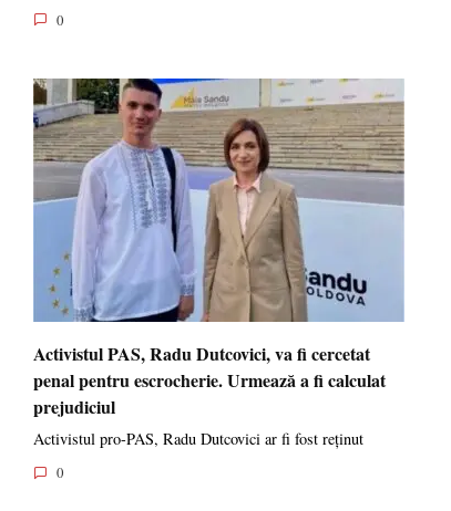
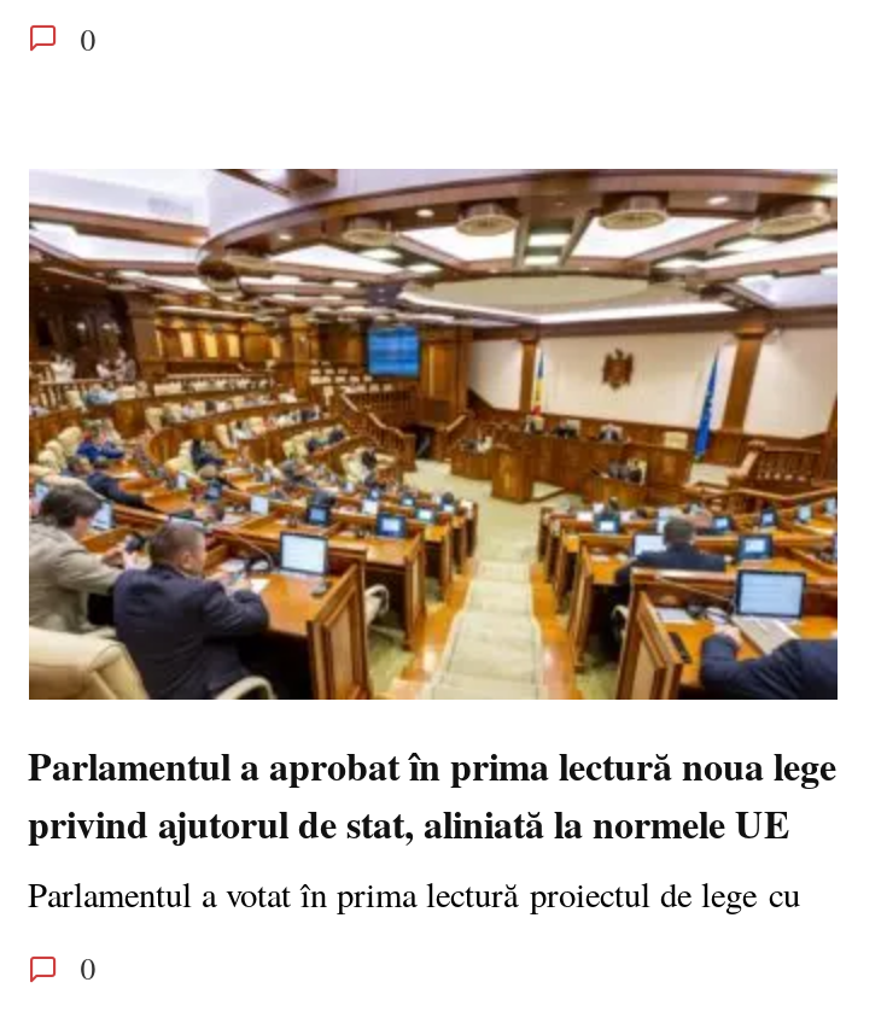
[32,77,404,449] [image] | Activistul PAS, Radu Dutcovici, va fi cercetat | penal pentru escrocherie. Urmează a fi calculat | prejudiciul | Activistul pro-PAS, Radu Dutcovici ar fi fost reținut -> [27,166,840,916] [image] | Parlamentul a aprobat în prima lectură noua lege | privind ajutorul de stat, aliniată la normele UE | Parlamentul a votat în prima lectură proiectul de lege cu

